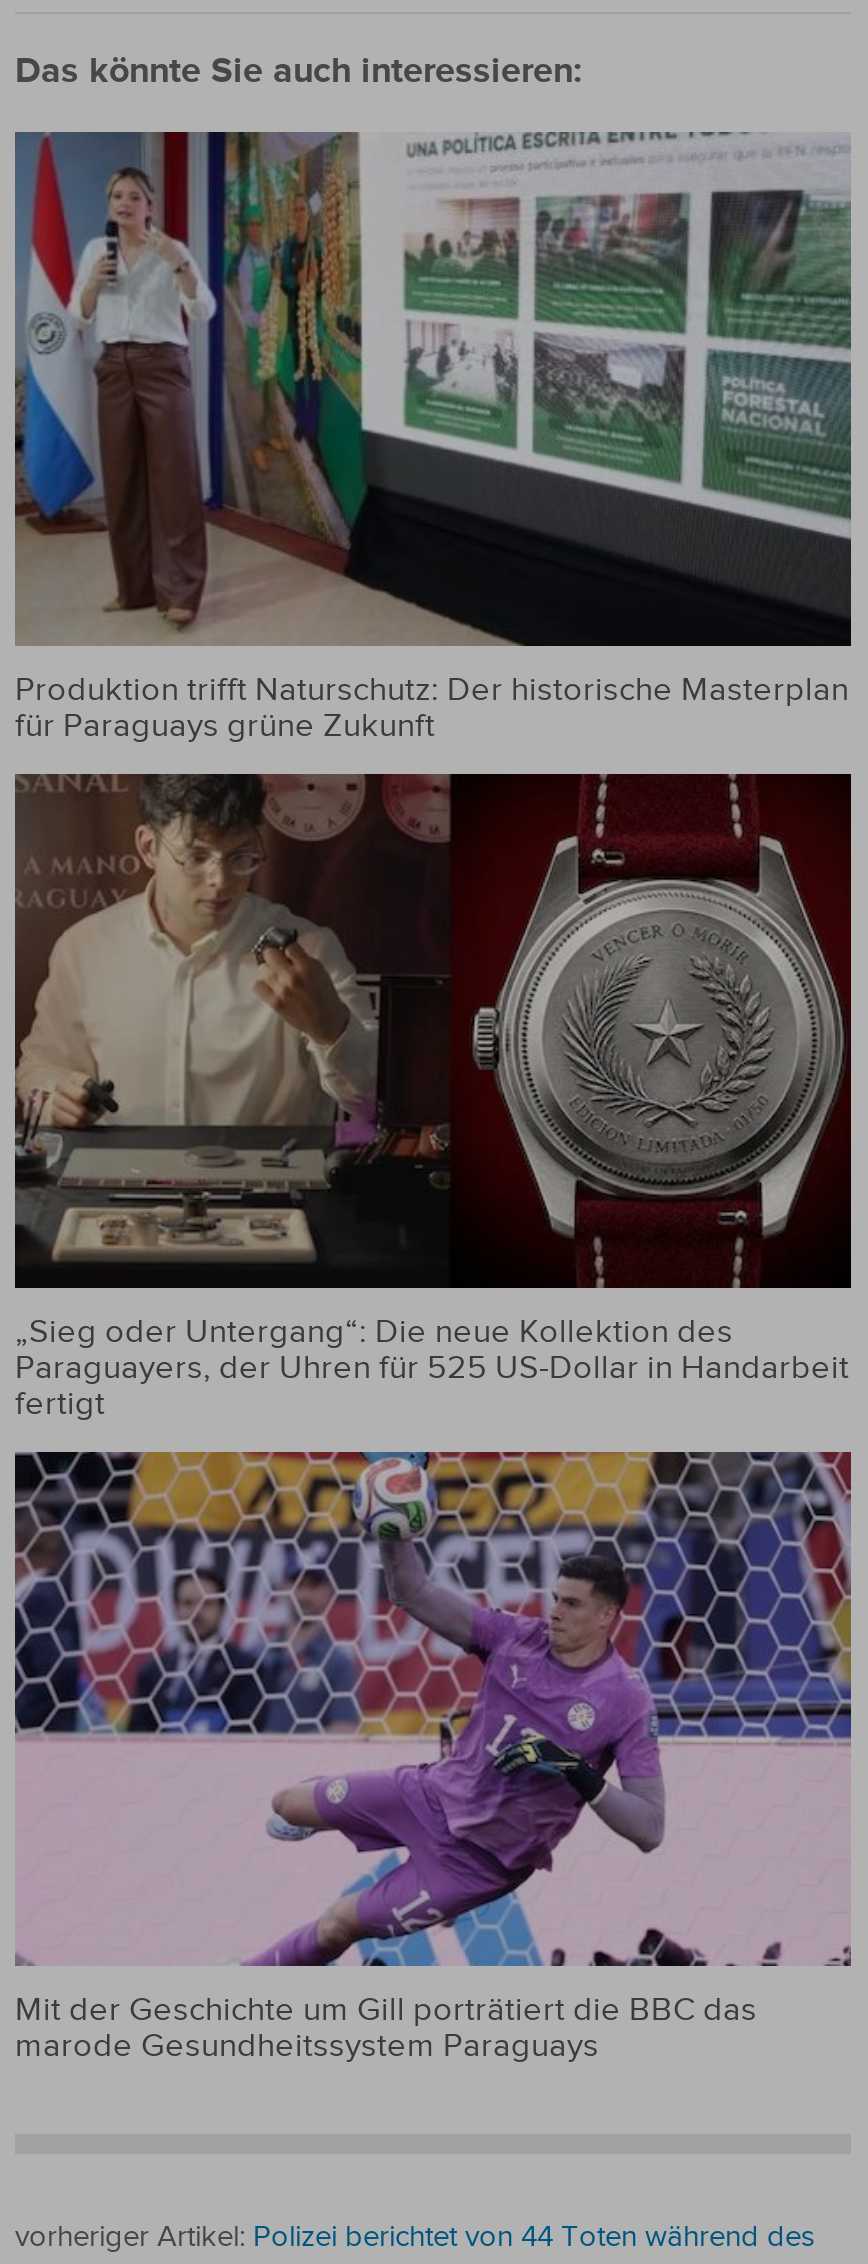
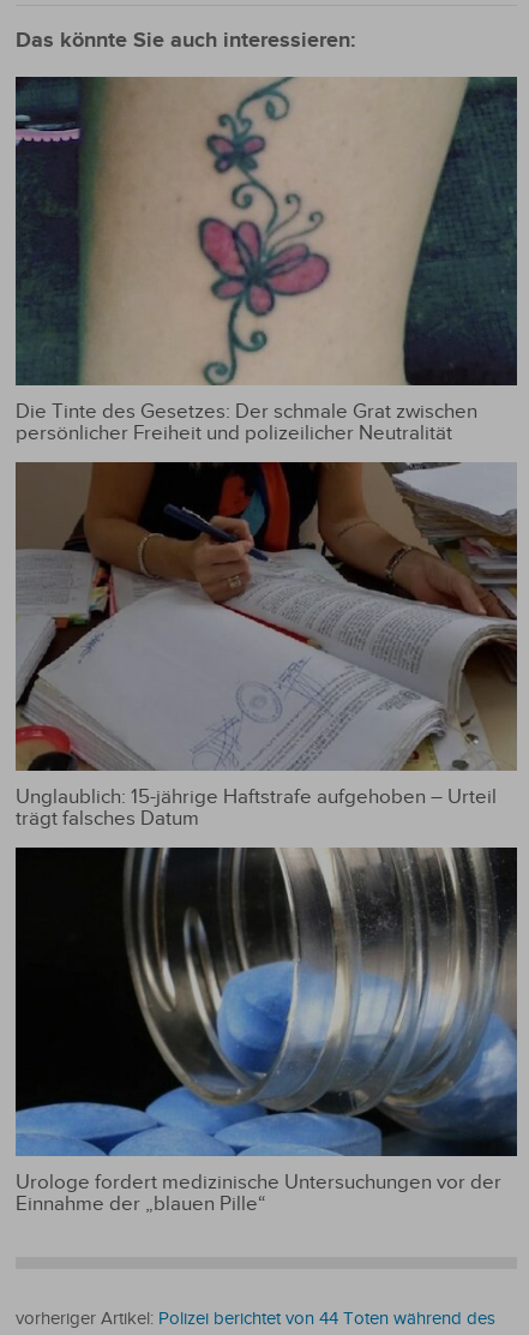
[13,130,851,746] [image] | Produktion trifft Naturschutz: Der historische Masterplan | für Paraguays grüne Zukunft -> [14,76,518,445] [image] | Die Tinte des Gesetzes: Der schmale Grat zwischen | persönlicher Freiheit und polizeilicher Neutralität
[13,772,853,1424] [image] | „Sieg oder Untergang“: Die neue Kollektion des | Paraguayers, der Uhren für 525 US-Dollar in Handarbeit | fertigt -> [14,461,518,831] [image] | Unglaublich: 15-jährige Haftstrafe aufgehoben – Urteil | trägt falsches Datum
[13,1450,853,2066] [image] | Mit der Geschichte um Gill porträtiert die BBC das | marode Gesundheitssystem Paraguays -> [14,846,518,1216] [image] | Urologe fordert medizinische Untersuchungen vor der | Einnahme der „blauen Pille“

